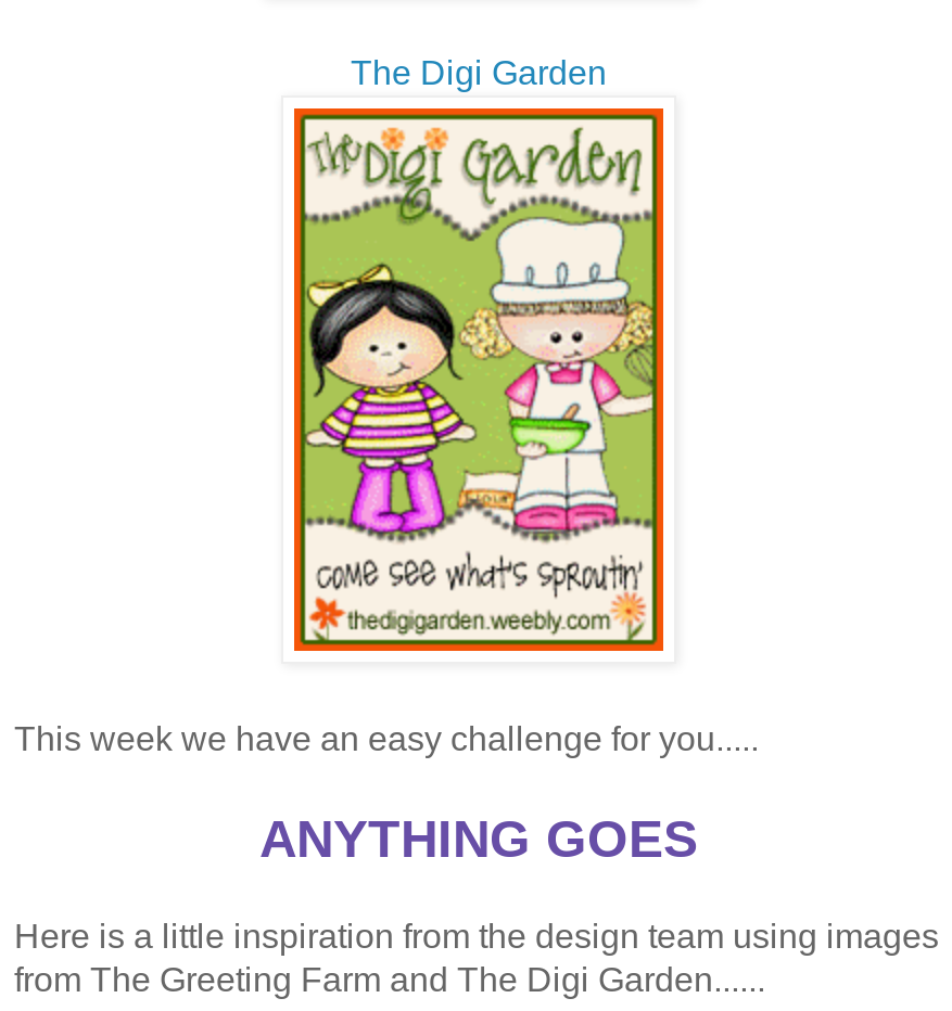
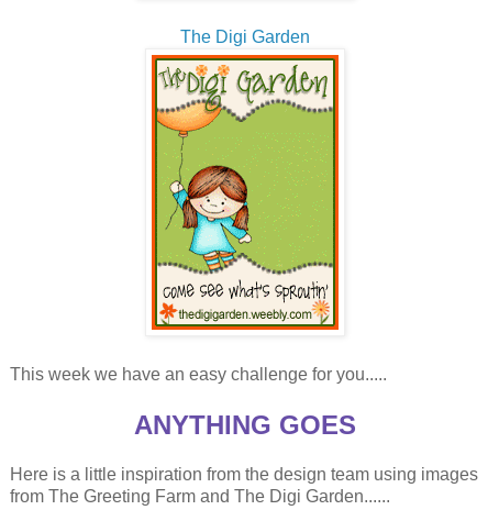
[305,204,655,534] [image] -> [157,102,334,270] [image]

